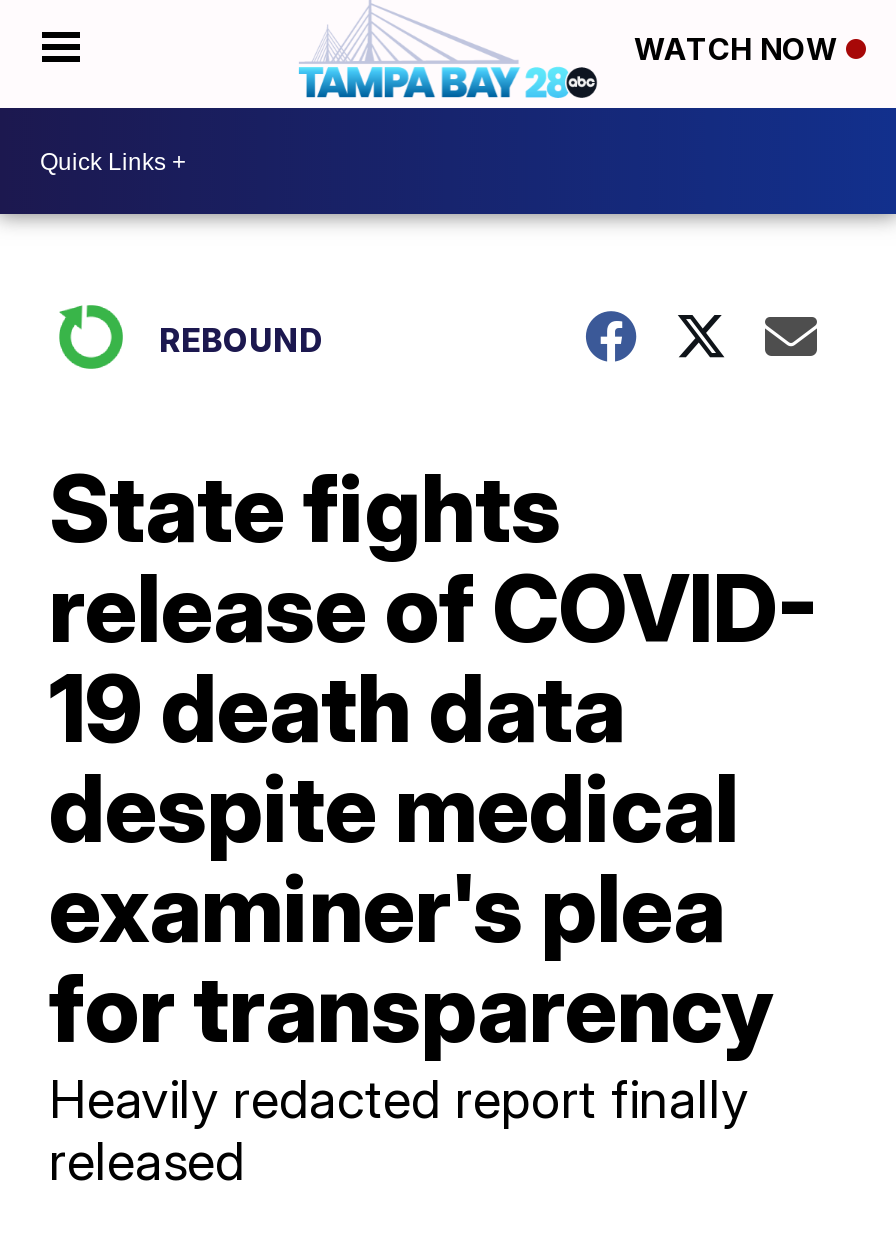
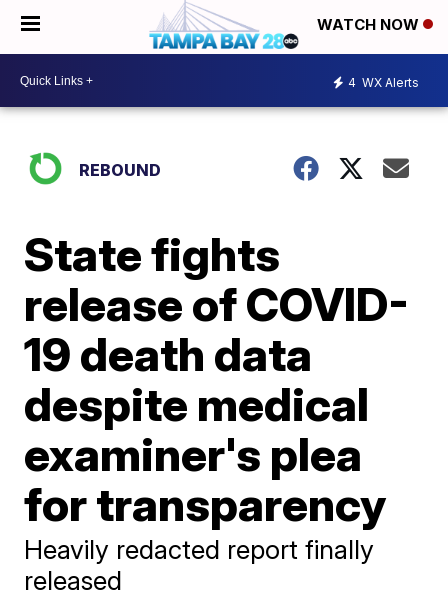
none -> [348,74,419,89] 4 WX Alerts

